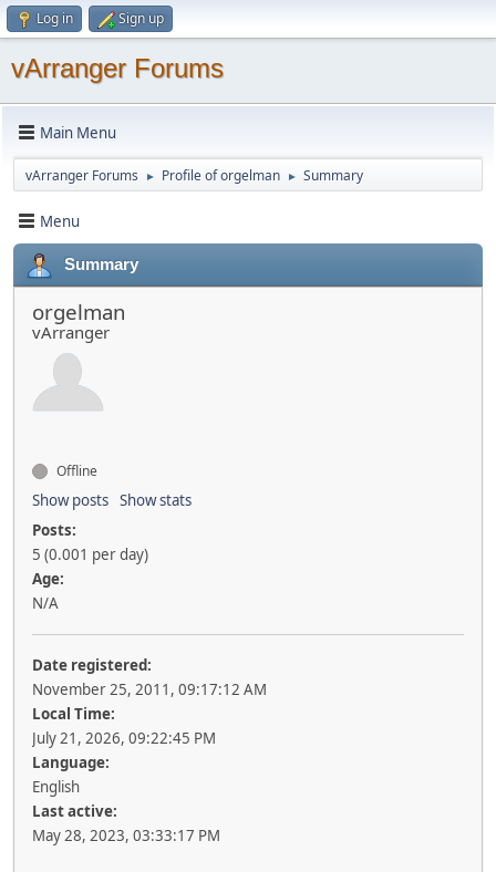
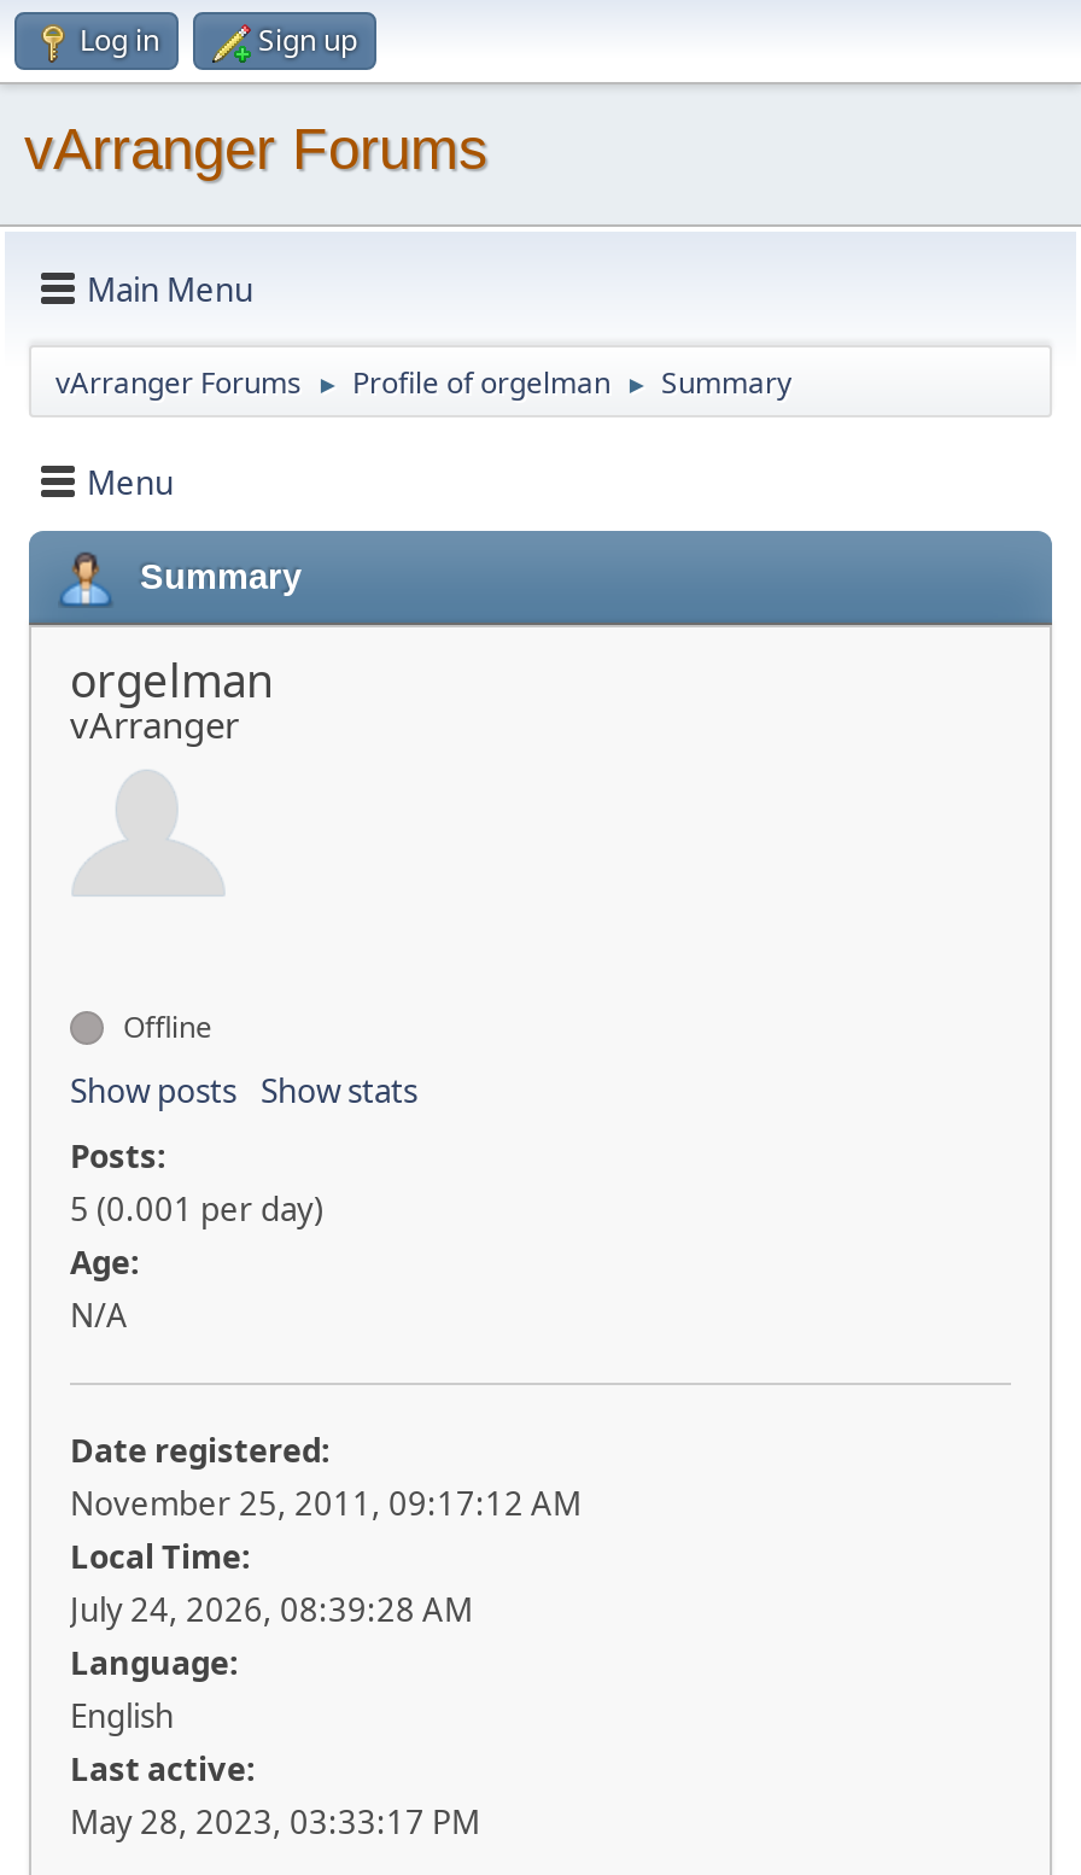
[32,728,216,748] July 21, 2026, 09:22:45 PM -> [70,1588,473,1631] July 24, 2026, 08:39:28 AM

